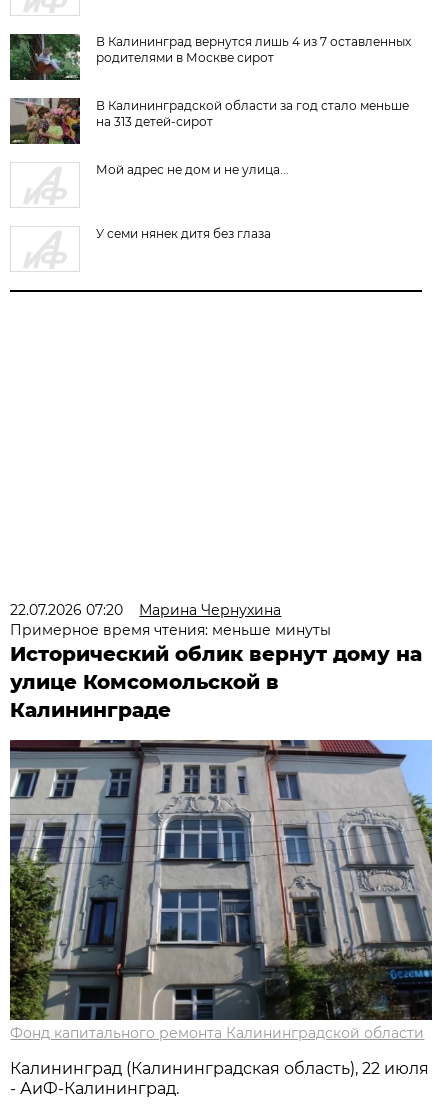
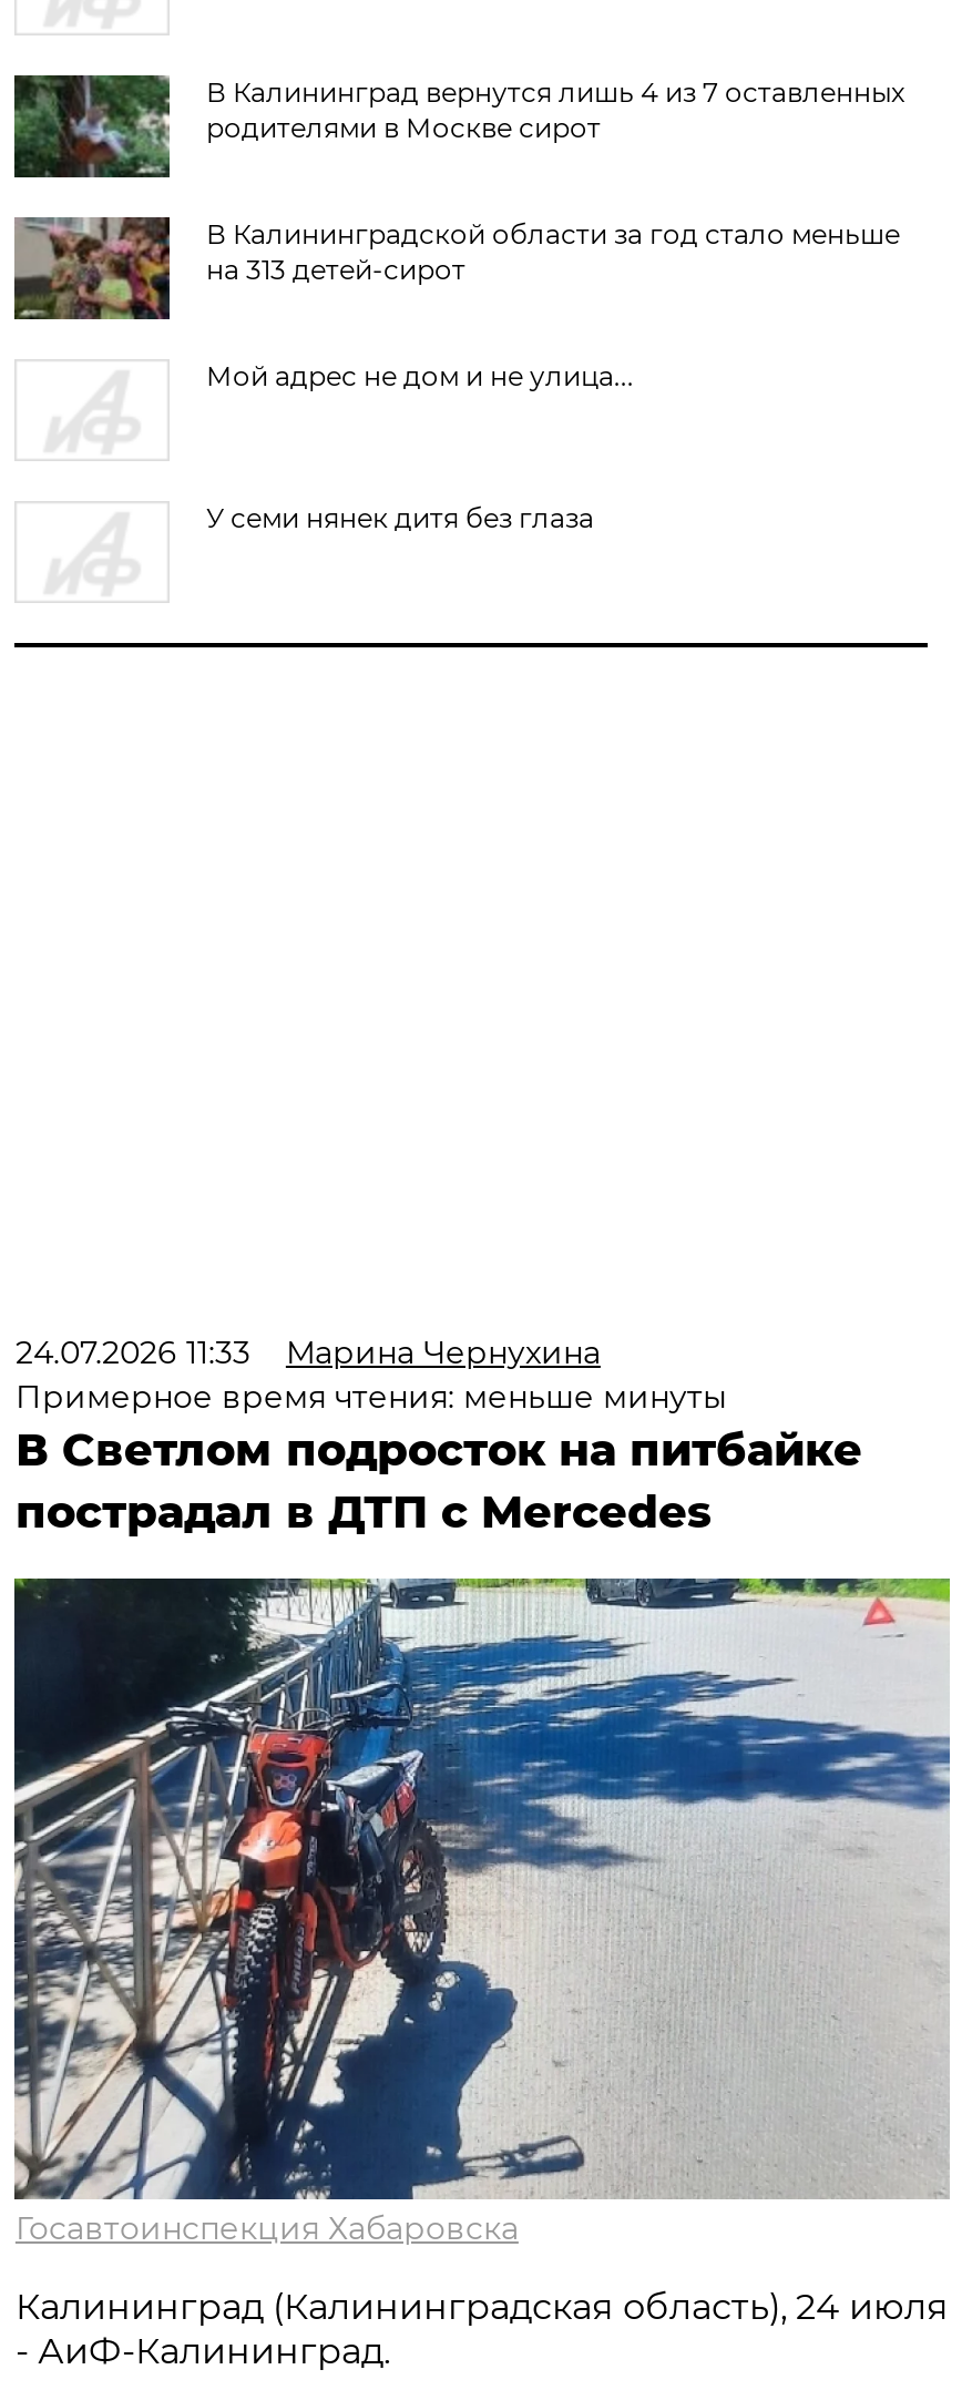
[10,601,281,619] 22.07.2026 07:20 Марина Чернухина -> [15,1332,600,1372] 24.07.2026 11:33 Марина Чернухина
[10,642,422,722] Исторический облик вернут дому на | улице Комсомольской в | Калининграде -> [15,1423,862,1539] В Светлом подросток на питбайке | пострадал в ДТП с Mercedes
[9,739,433,1042] [image] | Фонд капитального ремонта Калининградской области -> [12,1576,952,2248] [image] | Госавтоинспекция Хабаровска
[10,1059,429,1078] Калининград (Калининградская область), 22 июля -> [15,2286,948,2328] Калининград (Калининградская область), 24 июля

